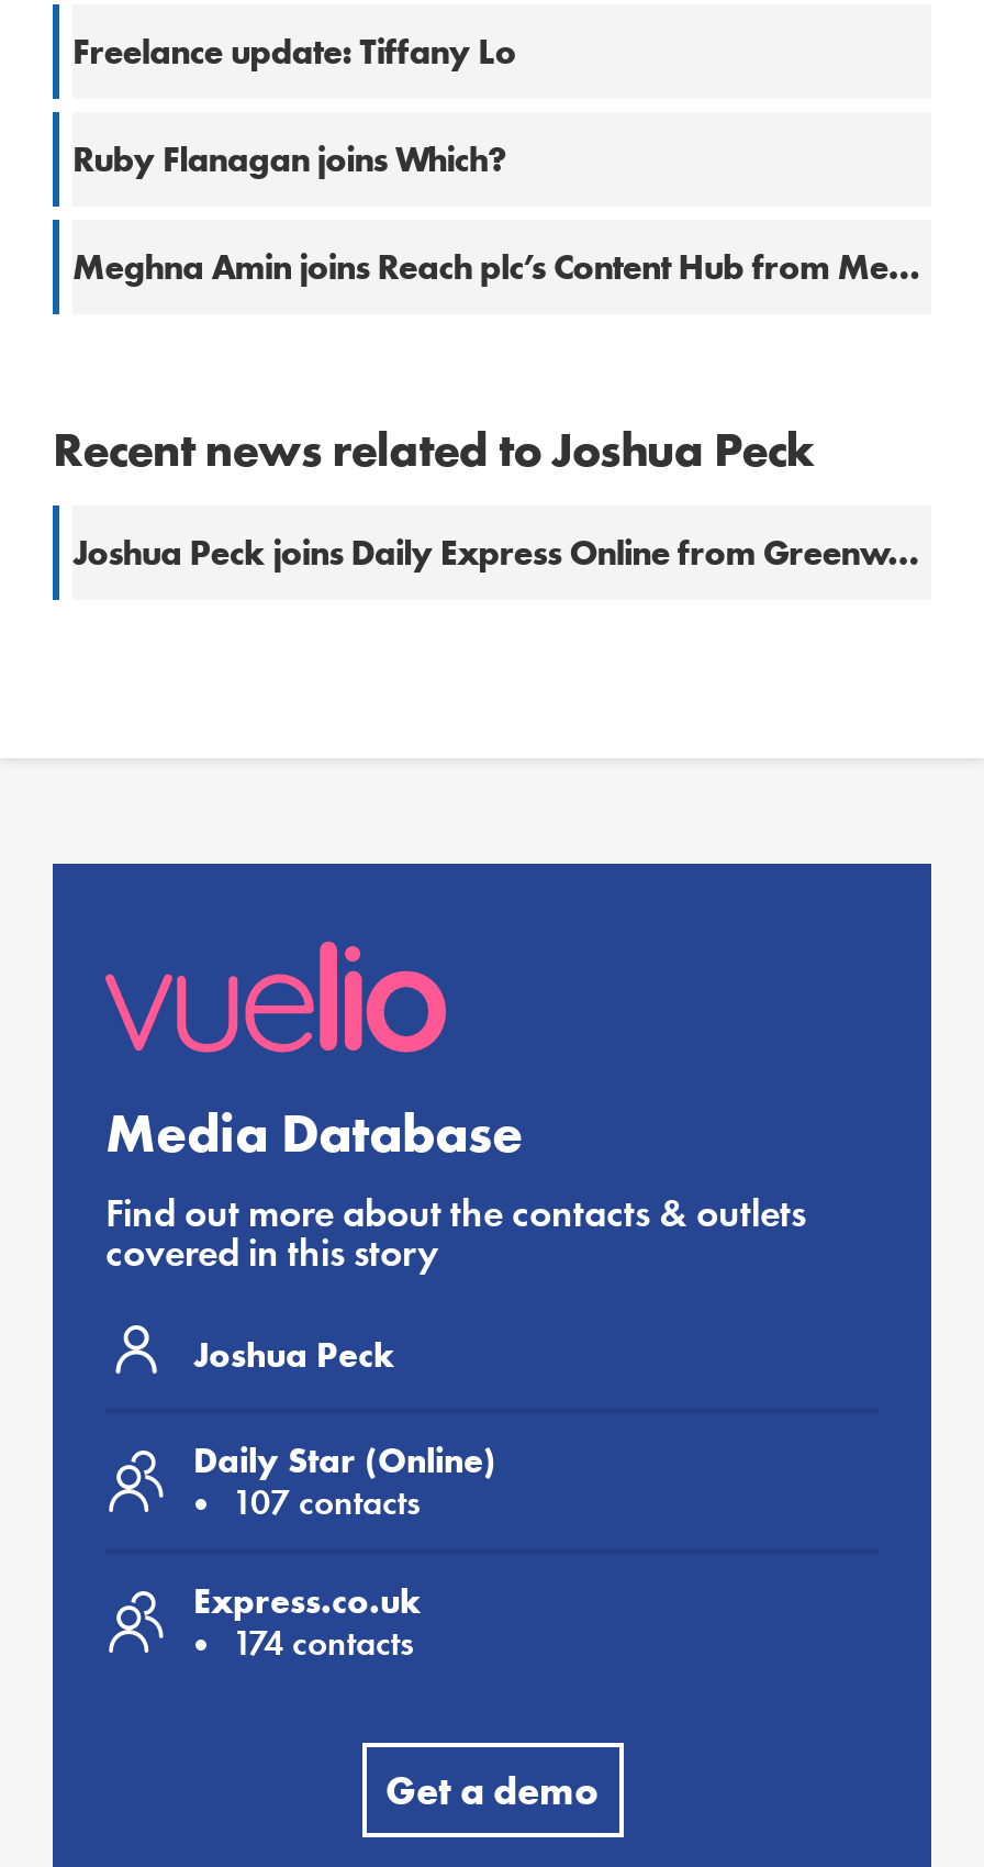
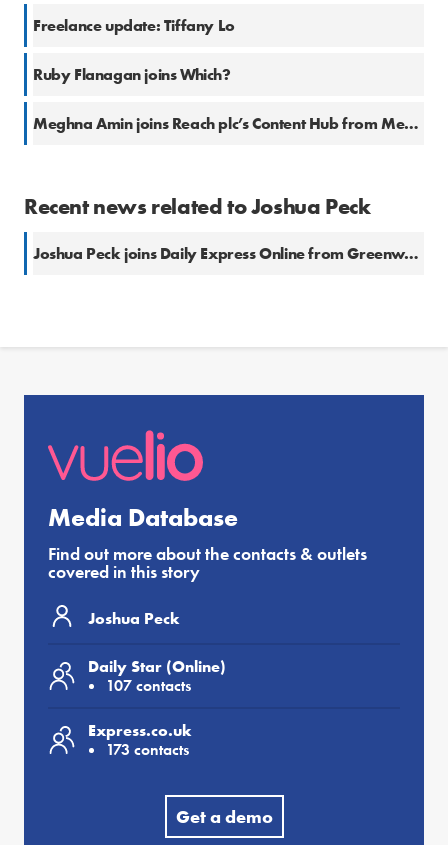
[233,1620,413,1666] 174 contacts -> [106,739,189,760] 173 contacts

